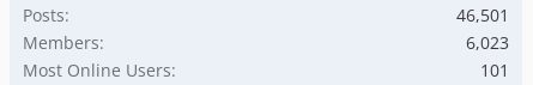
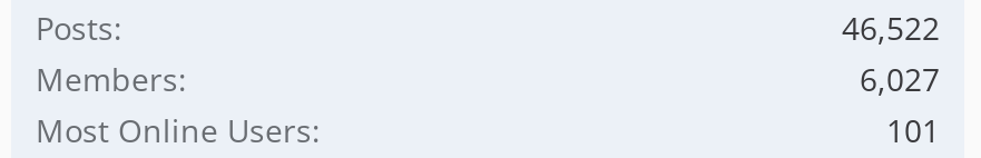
[456,4,509,26] 46,501 -> [842,7,940,49] 46,522
[466,31,509,54] 6,023 -> [860,58,940,100] 6,027

